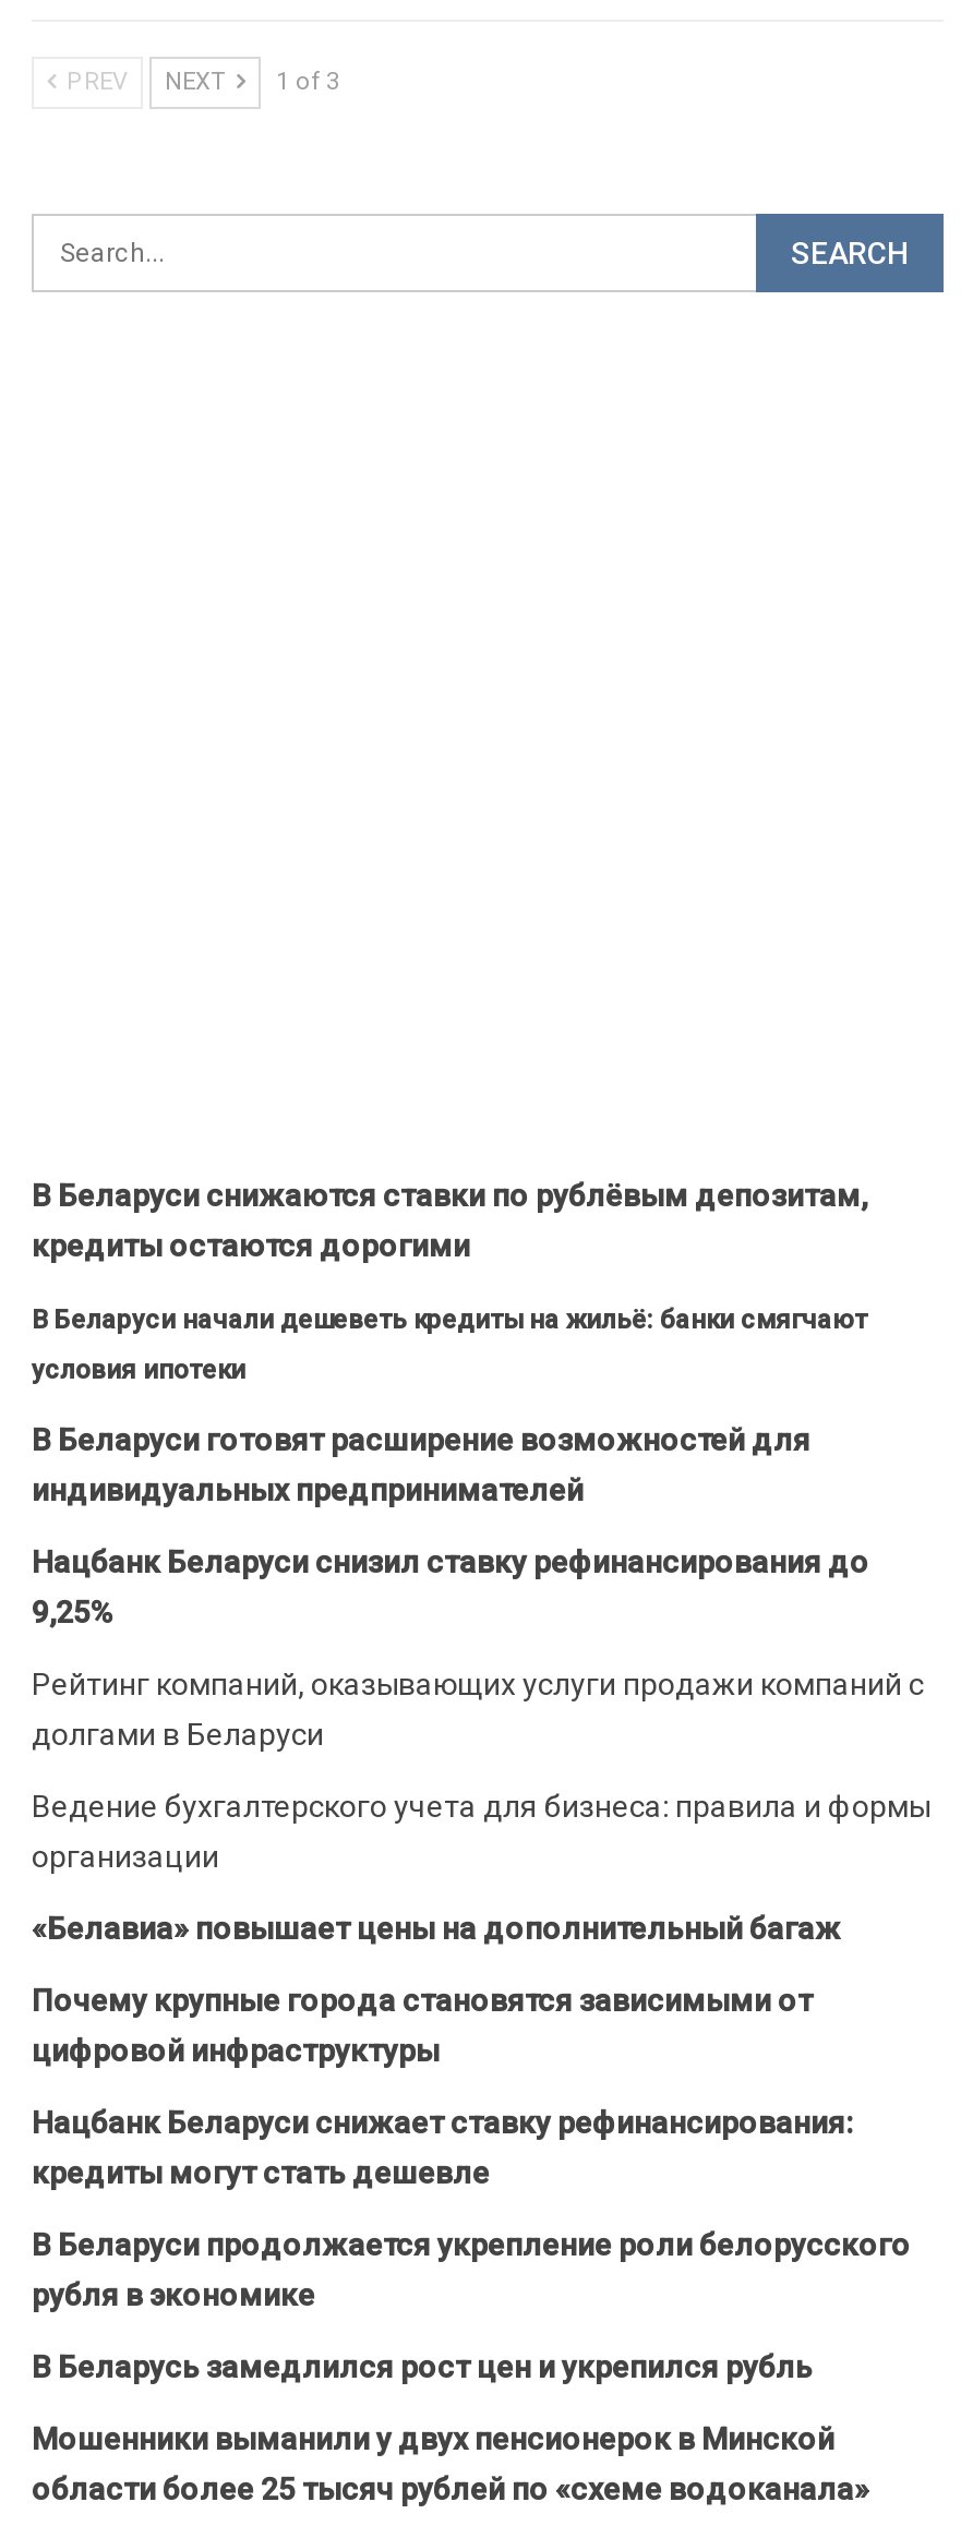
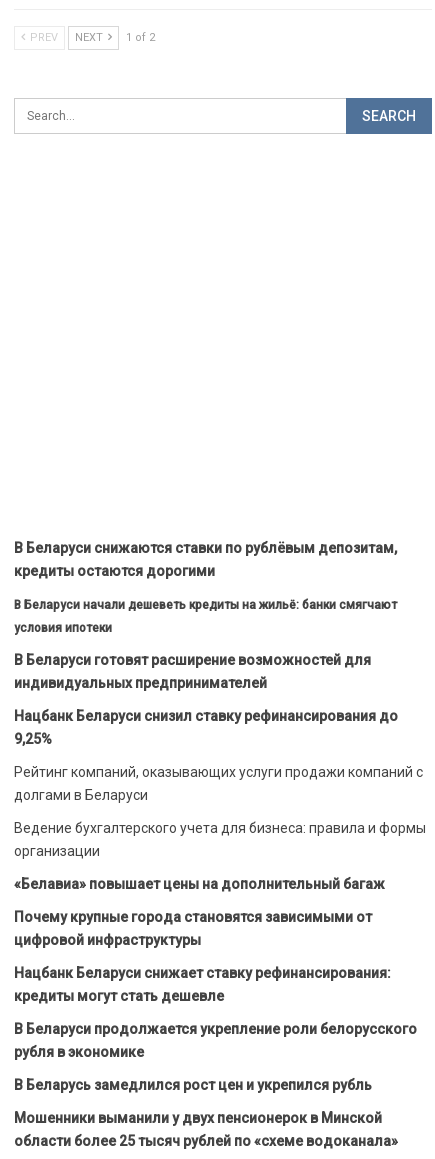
[60,68,339,96] PREV NEXT 1 of 3 -> [27,31,155,44] PREV NEXT 1 of 2

